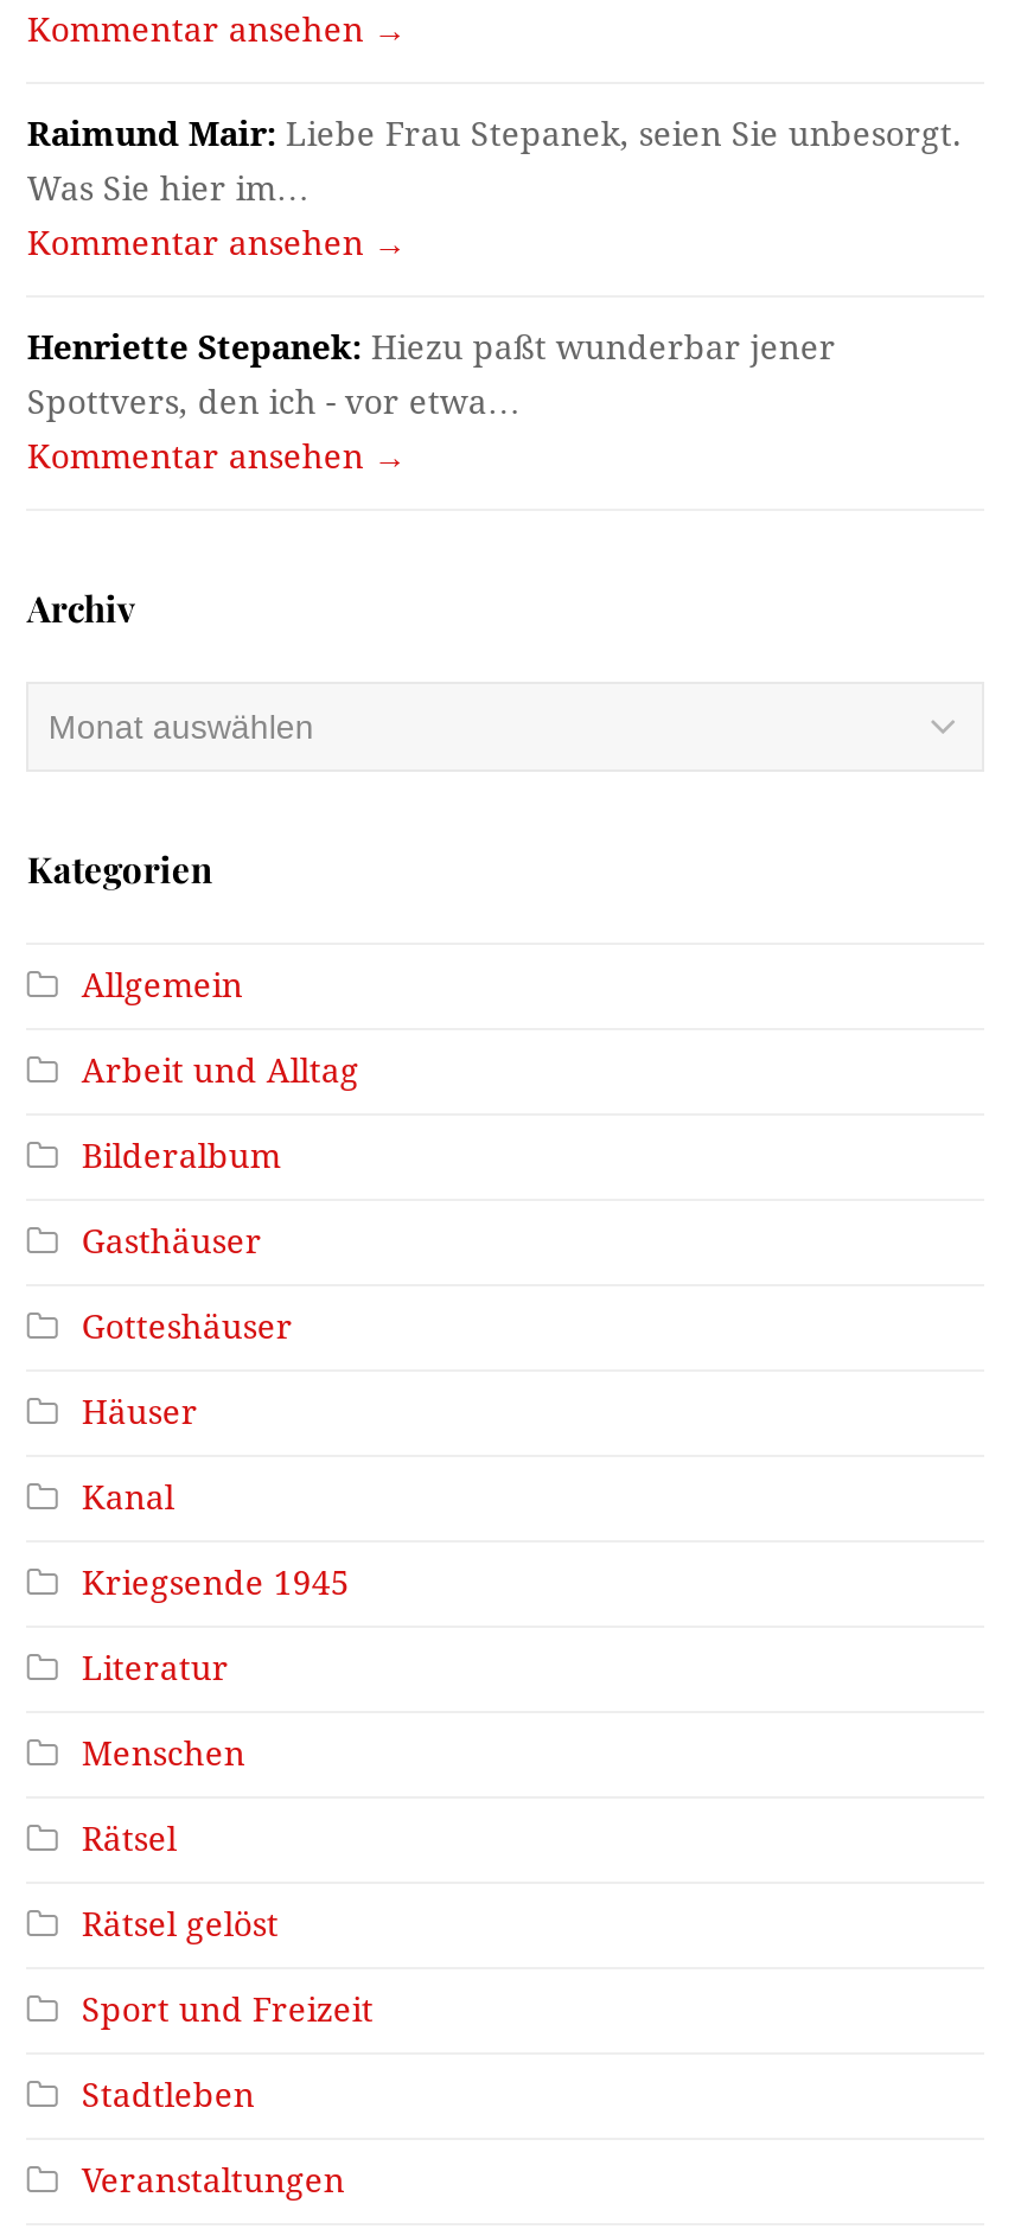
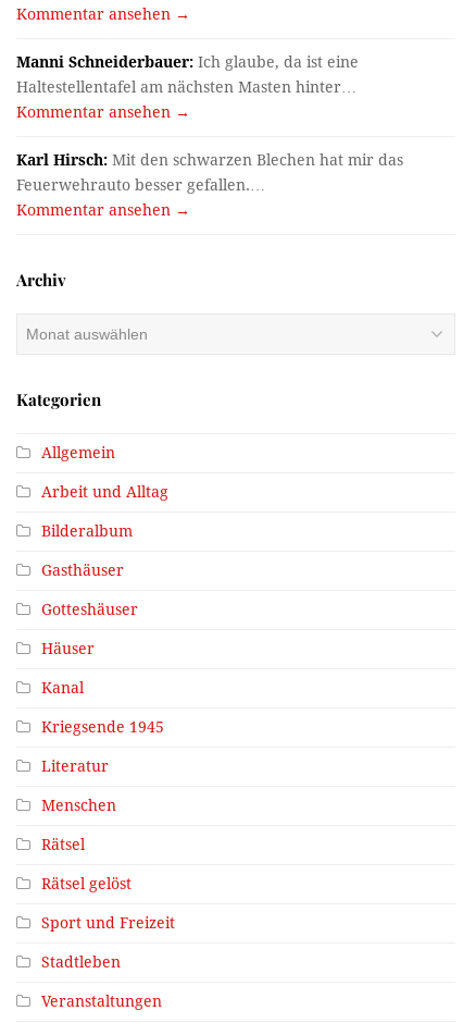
[27,115,961,208] Raimund Mair: Liebe Frau Stepanek, seien Sie unbesorgt. | Was Sie hier im… -> [17,53,359,95] Manni Schneiderbauer: Ich glaube, da ist eine | Haltestellentafel am nächsten Masten hinter…
[27,329,836,421] Henriette Stepanek: Hiezu paßt wunderbar jener | Spottvers, den ich - vor etwa… -> [17,151,404,193] Karl Hirsch: Mit den schwarzen Blechen hat mir das | Feuerwehrauto besser gefallen.…

